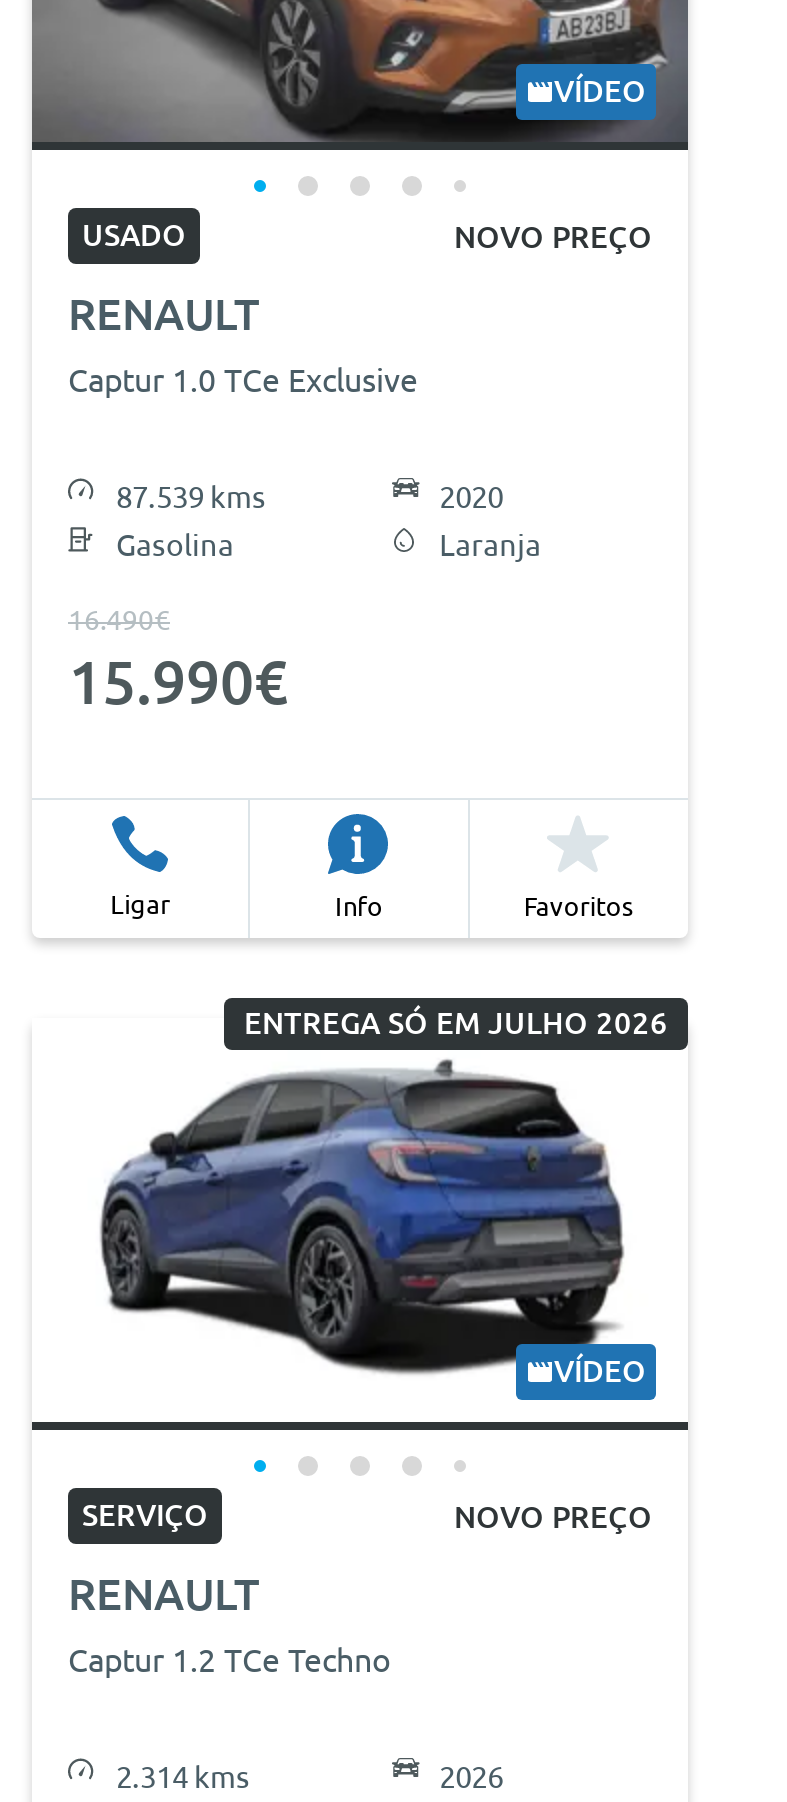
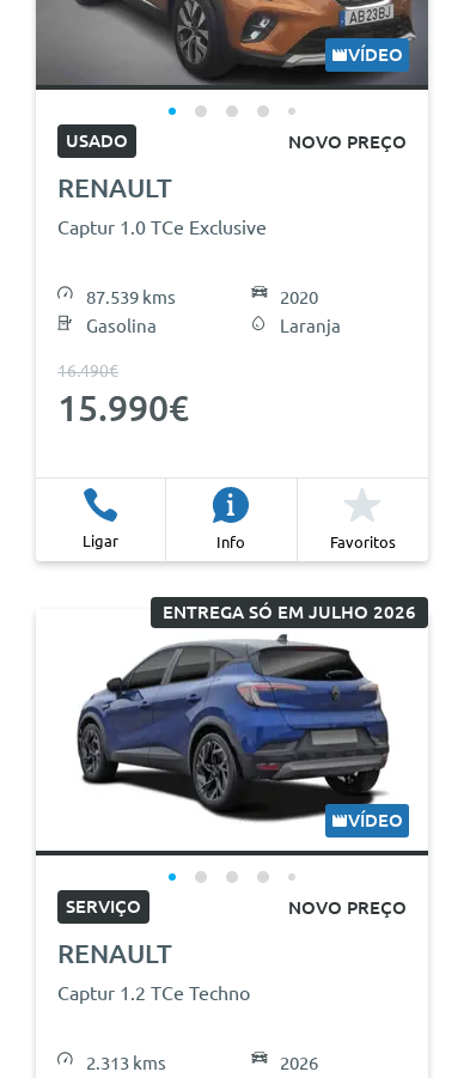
[116,1760,250,1794] 2.314 kms -> [86,1053,166,1073] 2.313 kms

